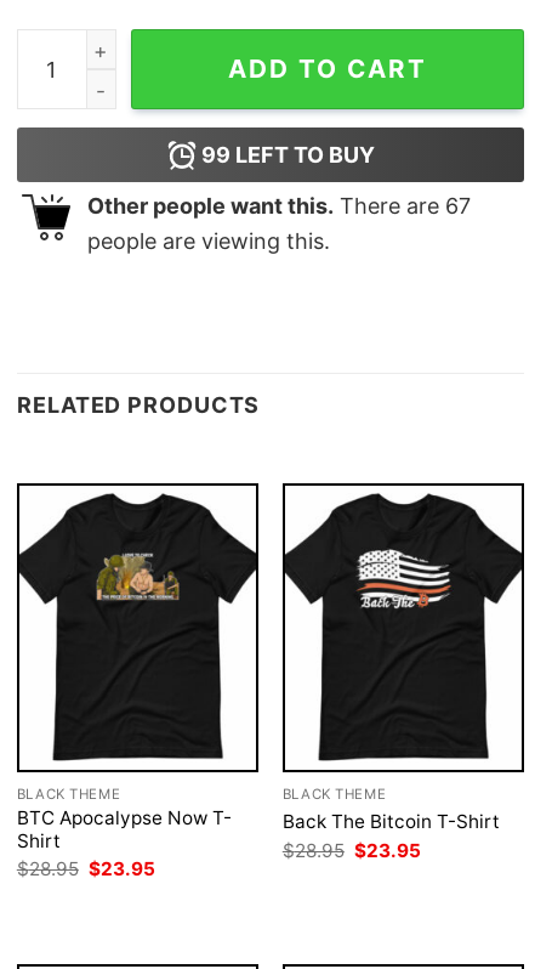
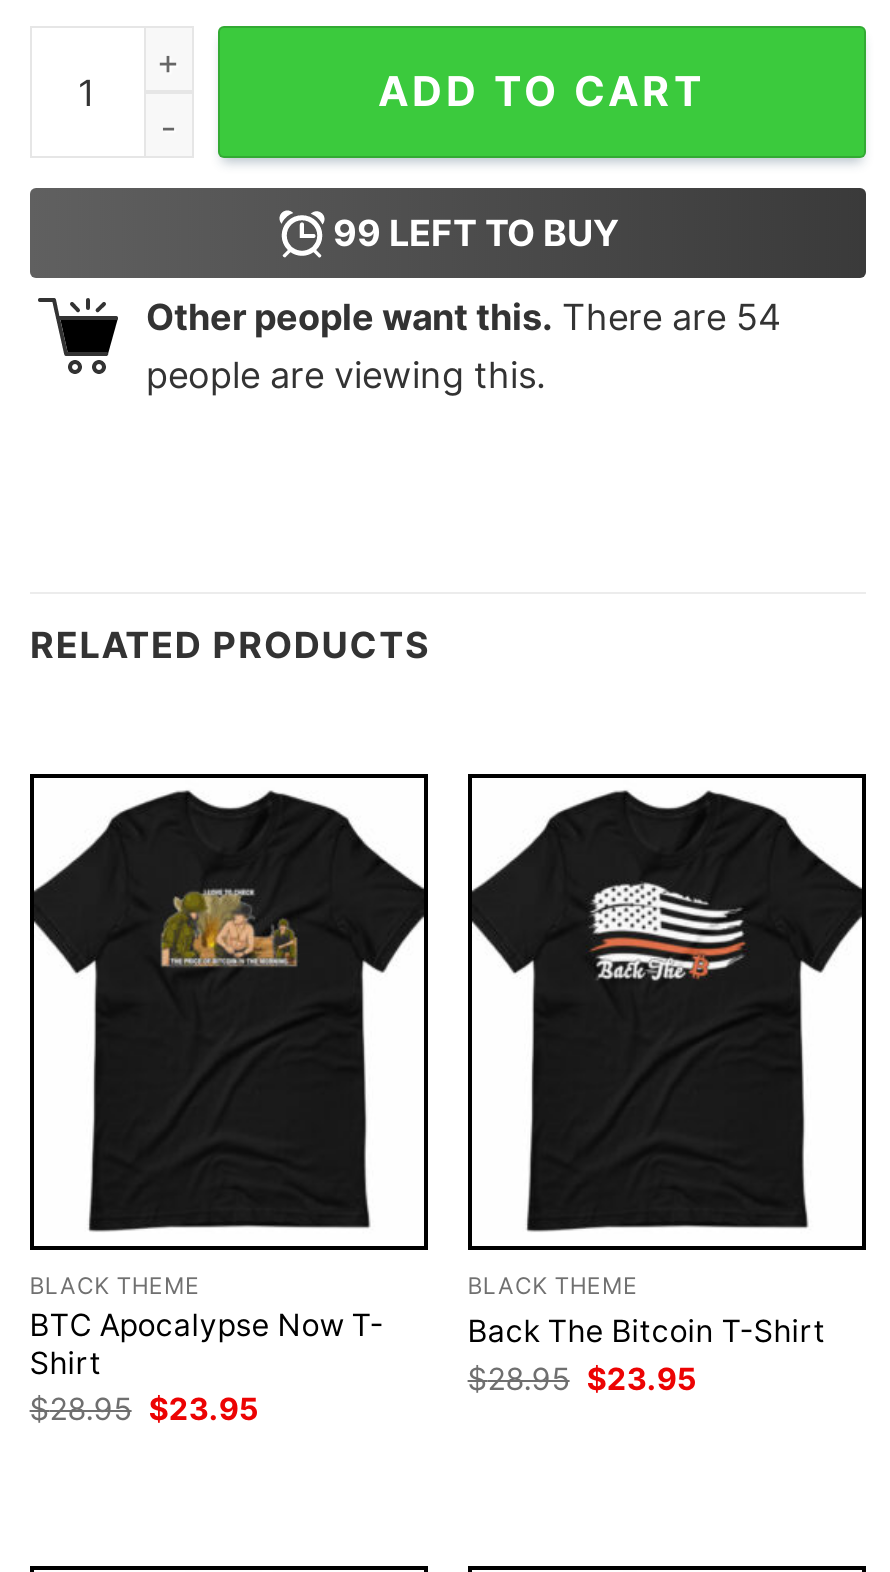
[87,193,471,219] Other people want this. There are 67 -> [146,296,782,338] Other people want this. There are 54

